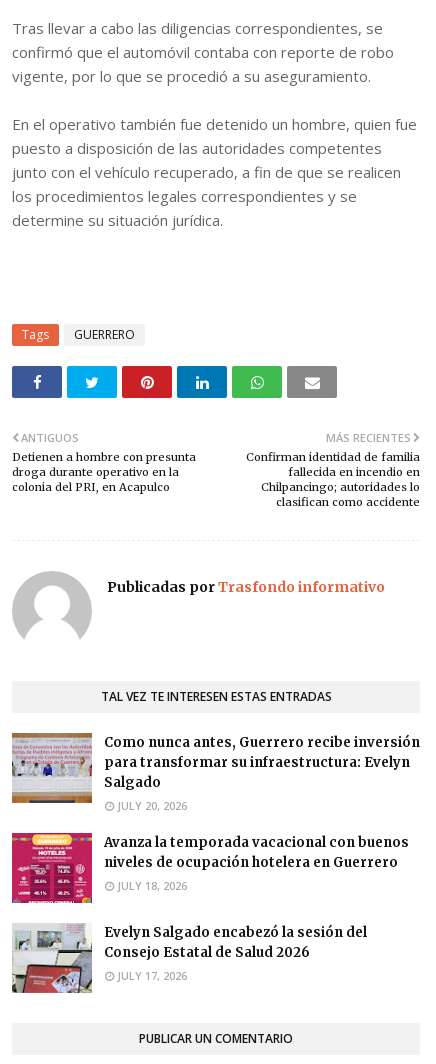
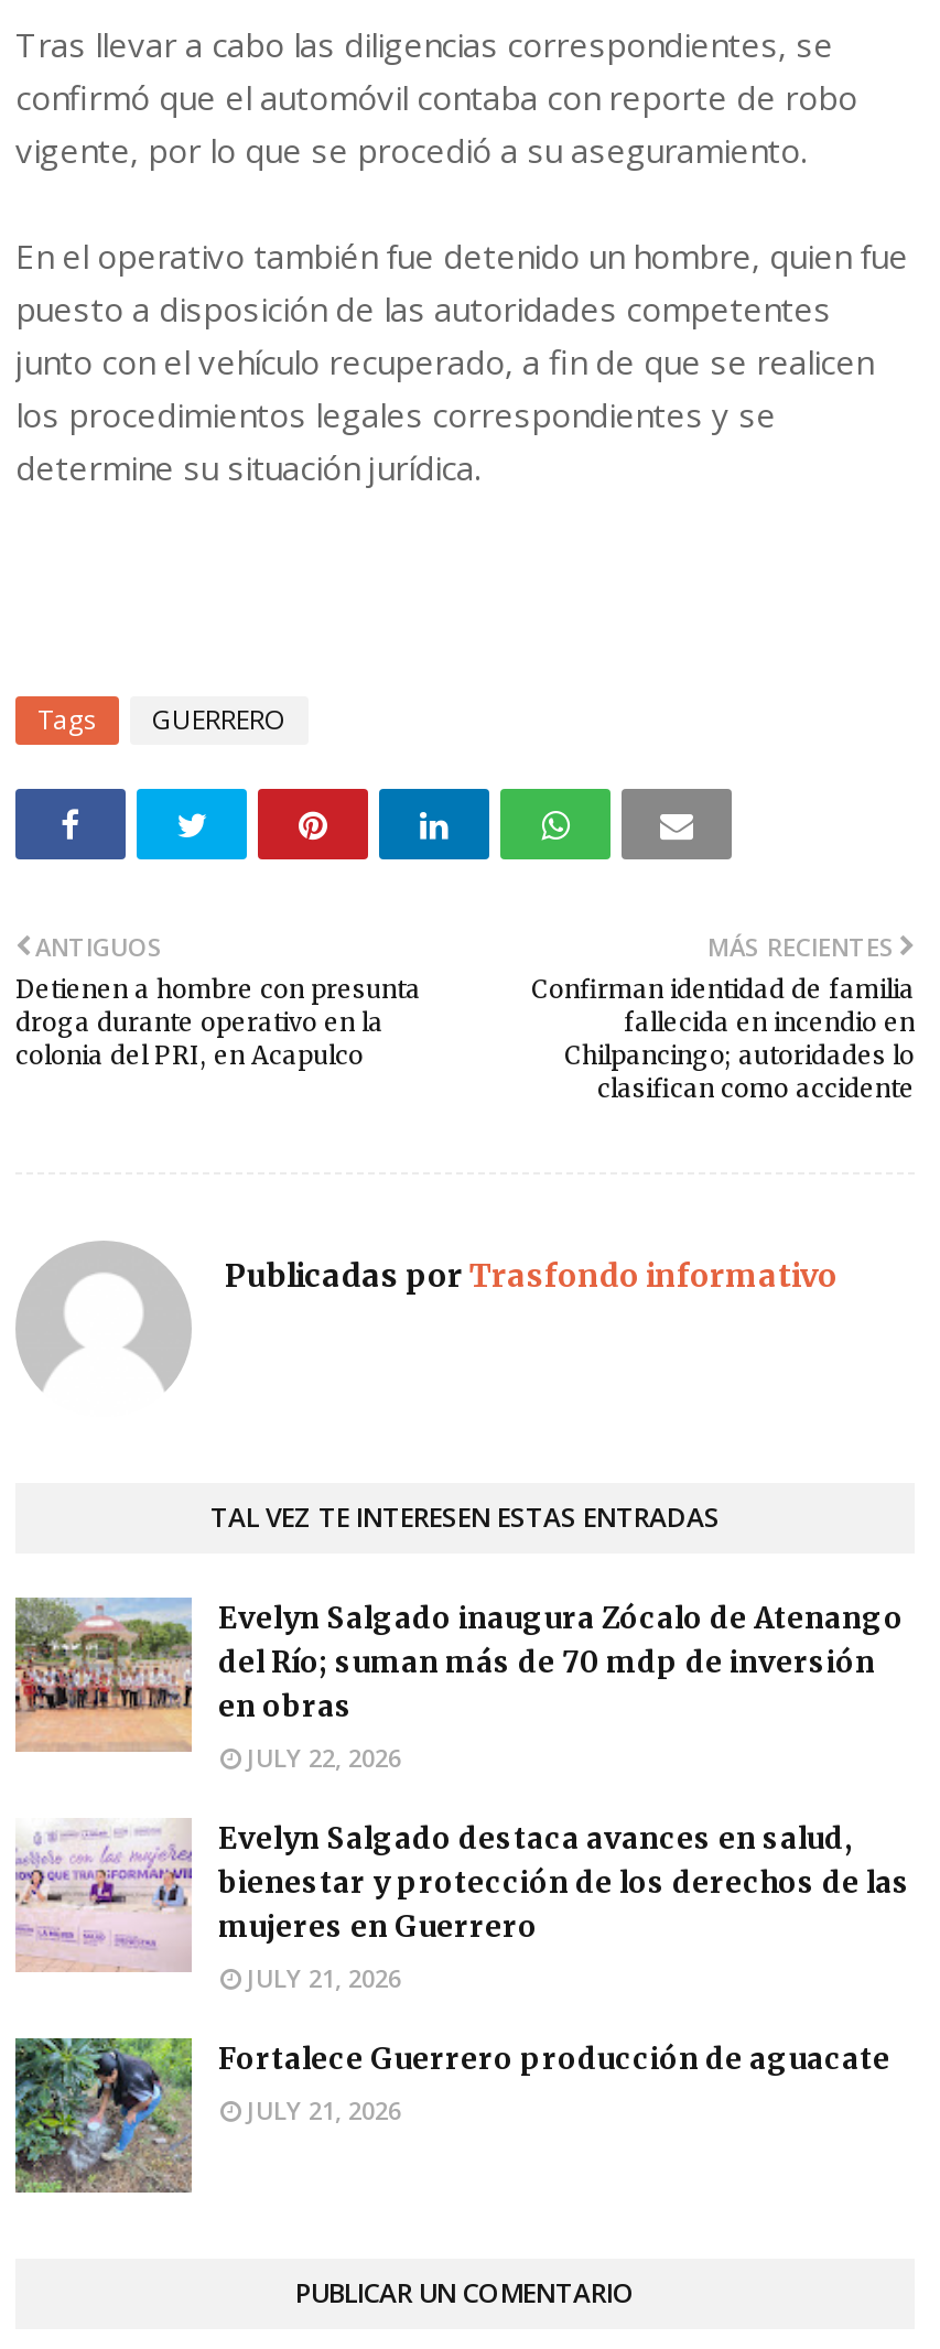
[12,732,420,812] [image] | Como nunca antes, Guerrero recibe inversión | para transformar su infraestructura: Evelyn | Salgado | JULY 20, 2026 -> [15,1595,904,1773] [image] | Evelyn Salgado inaugura Zócalo de Atenango | del Río; suman más de 70 mdp de inversión | en obras | JULY 22, 2026
[11,832,409,904] [image] | Avanza la temporada vacacional con buenos | niveles de ocupación hotelera en Guerrero | JULY 18, 2026 -> [13,1818,910,1993] [image] | Evelyn Salgado destaca avances en salud, | bienestar y protección de los derechos de las | mujeres en Guerrero | JULY 21, 2026
[12,923,367,994] [image] | Evelyn Salgado encabezó la sesión del | Consejo Estatal de Salud 2026 | JULY 17, 2026 -> [13,2036,890,2195] [image] | Fortalece Guerrero producción de aguacate | JULY 21, 2026

